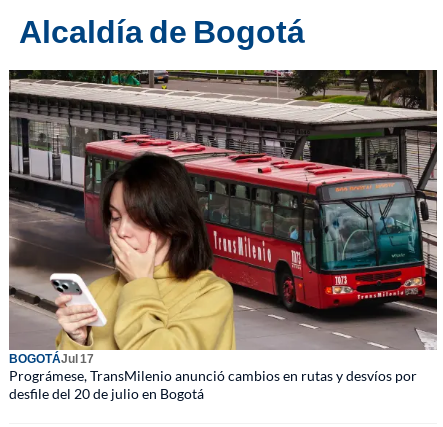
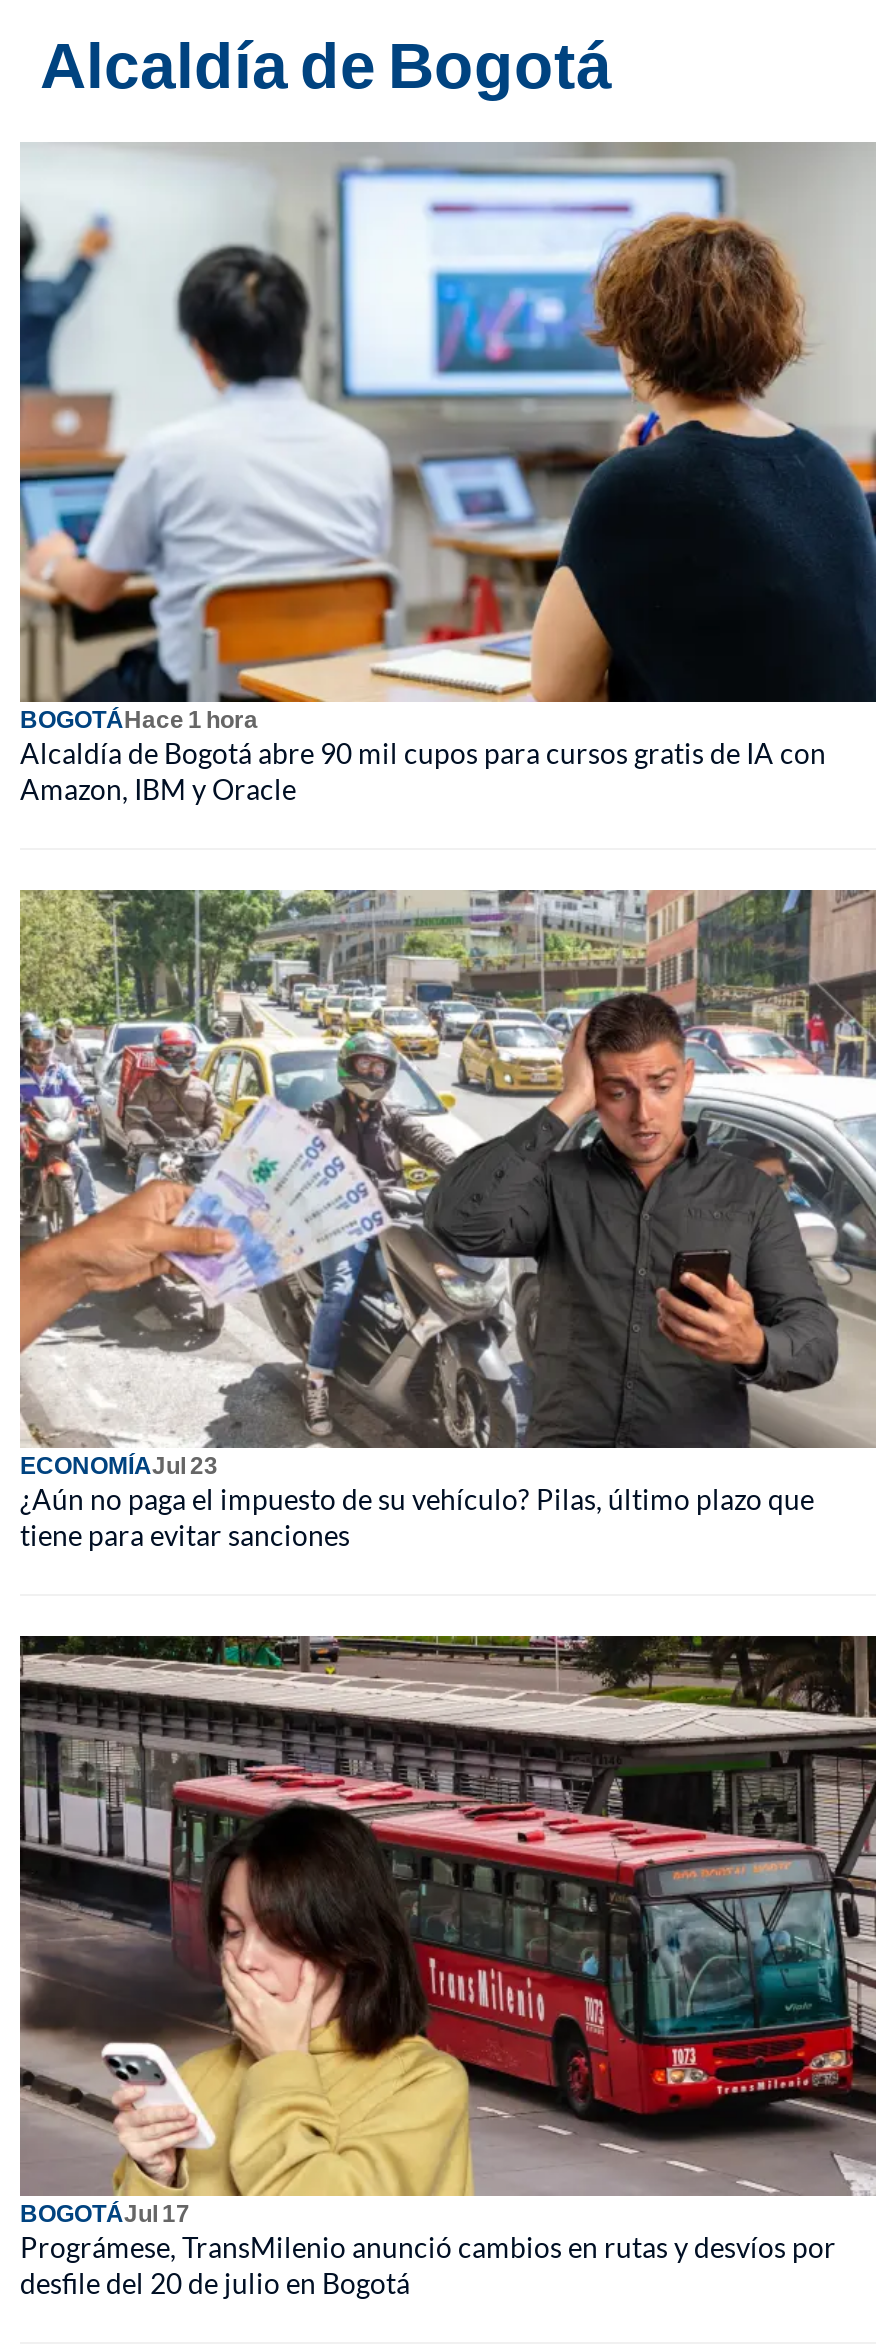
none -> [18,142,878,805] [image] | BOGOTÁHace 1 hora | Alcaldía de Bogotá abre 90 mil cupos para cursos gratis de IA con | Amazon, IBM y Oracle
none -> [18,888,878,1552] [image] | ECONOMÍAJul 23 | ¿Aún no paga el impuesto de su vehículo? Pilas, último plazo que | tiene para evitar sanciones

